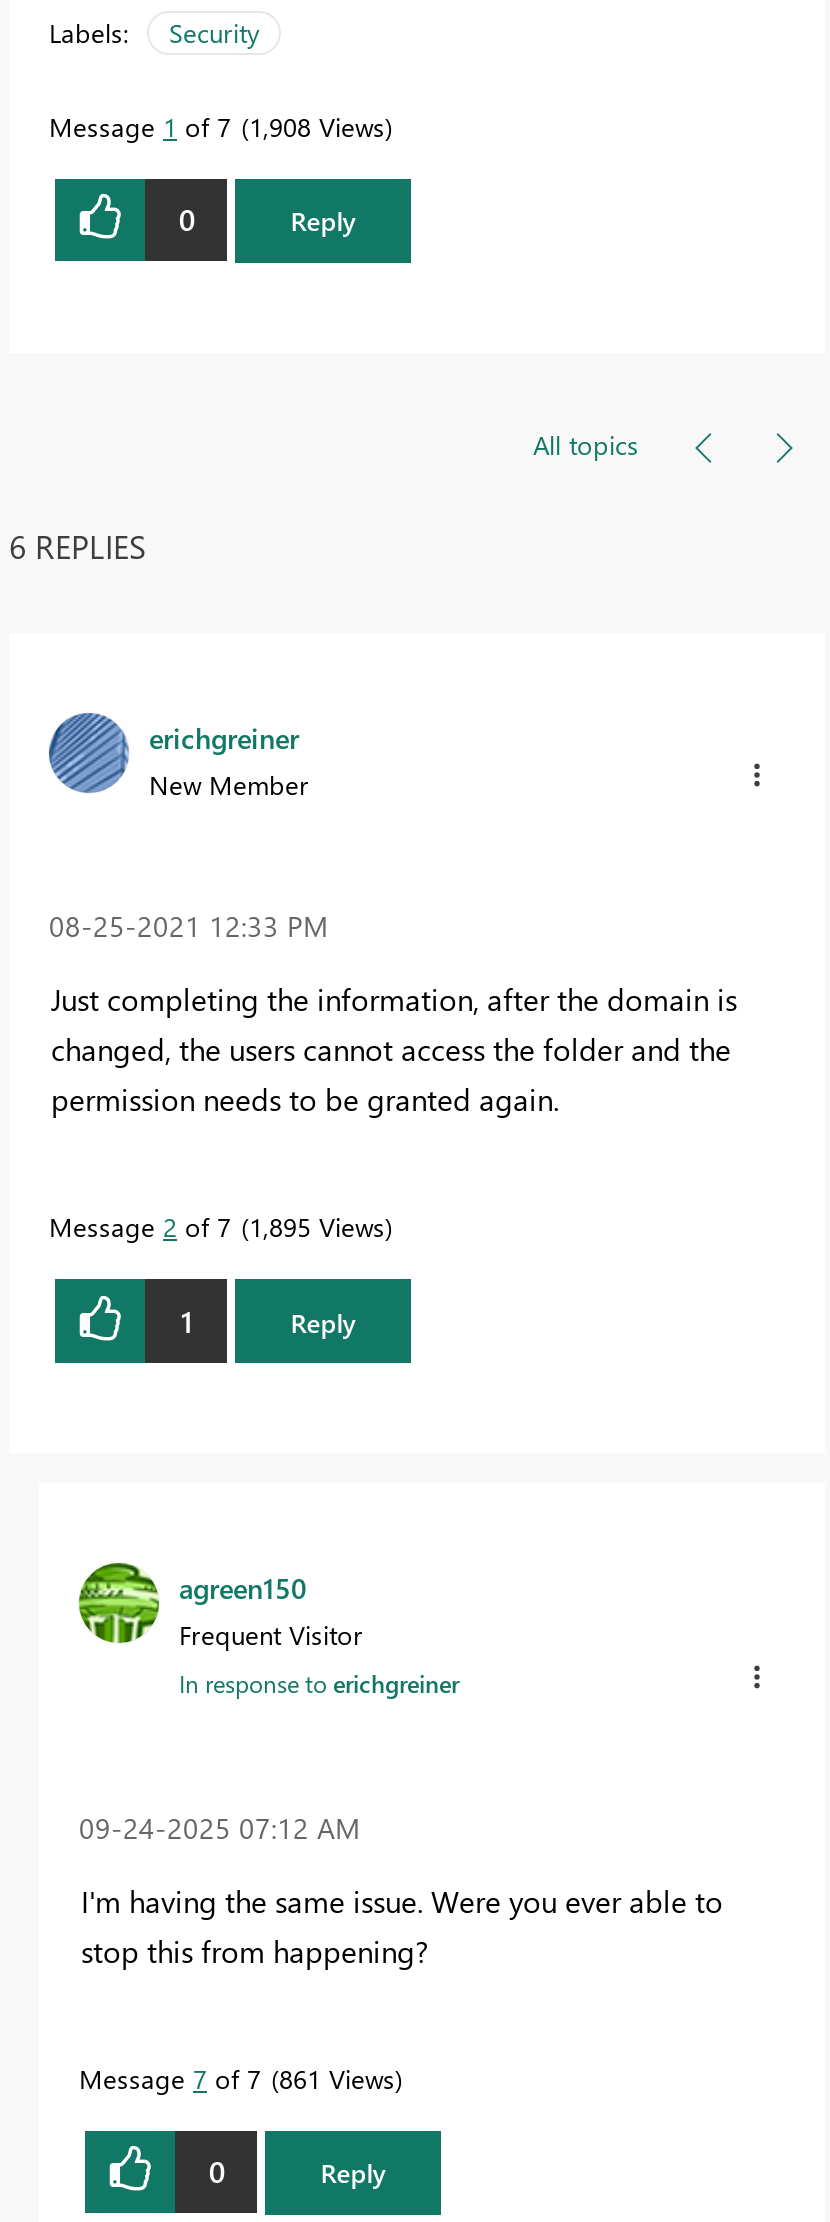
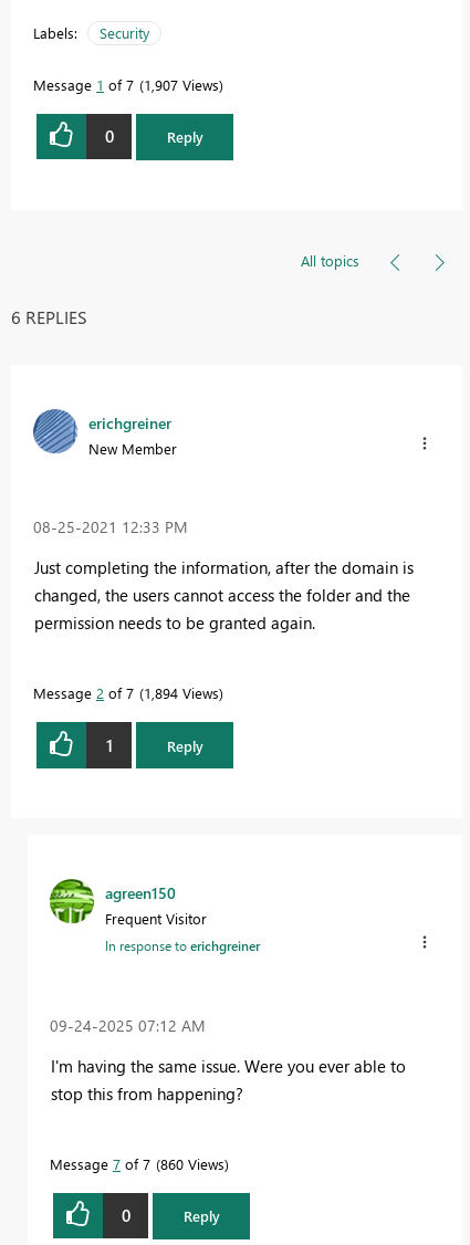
[49,108,385,142] Message 1 of 7 1,908 Views -> [33,75,219,94] Message 1 of 7 1,907 Views
[49,1209,385,1243] Message 2 of 7 1,895 Views -> [33,683,219,702] Message 2 of 7 1,894 Views
[79,2060,395,2094] Message 7 of 7 861 Views -> [50,1154,224,1173] Message 7 of 7 860 Views

